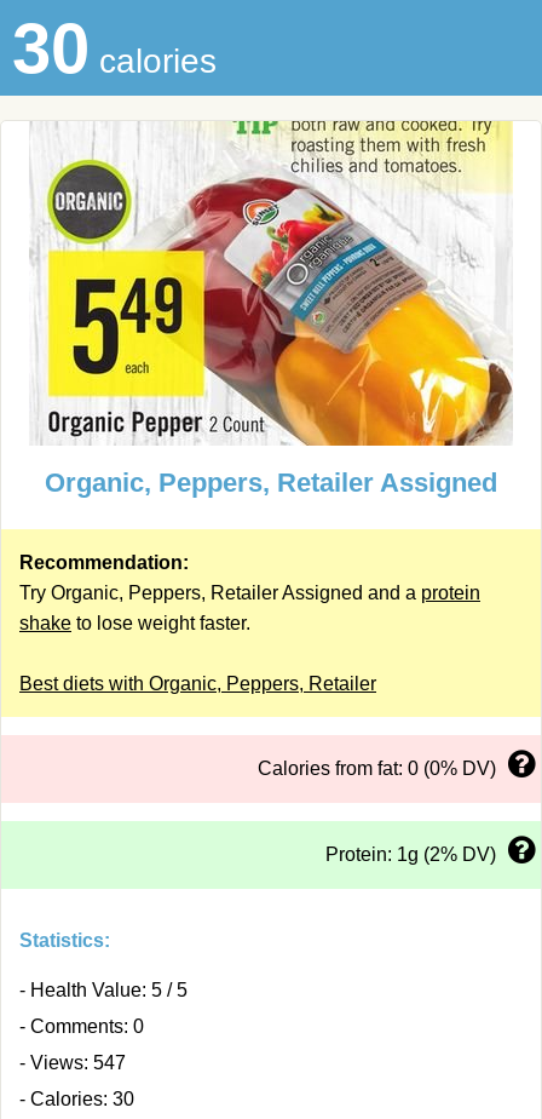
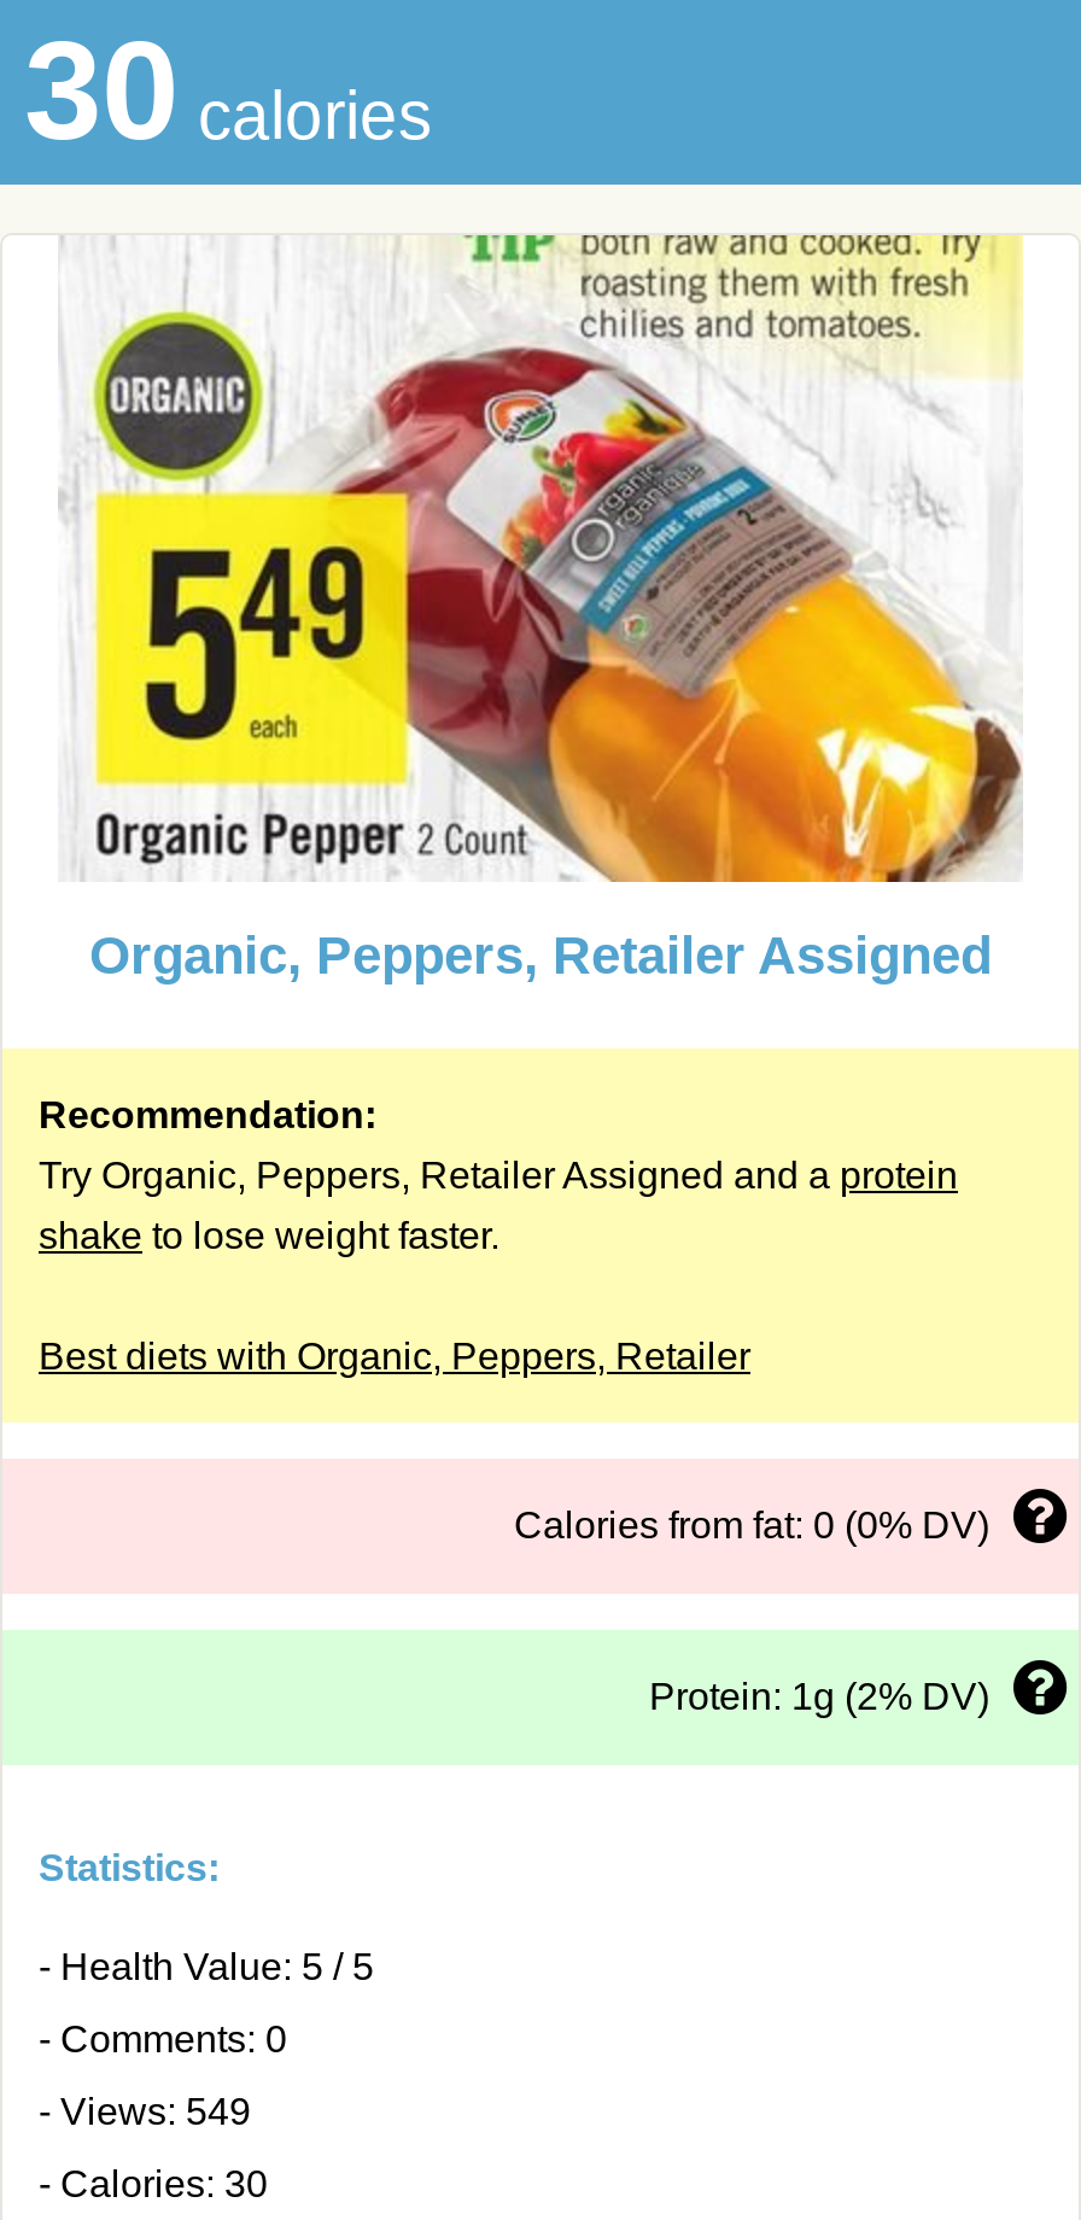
[19,1052,126,1073] - Views: 547 -> [39,2091,251,2132] - Views: 549

